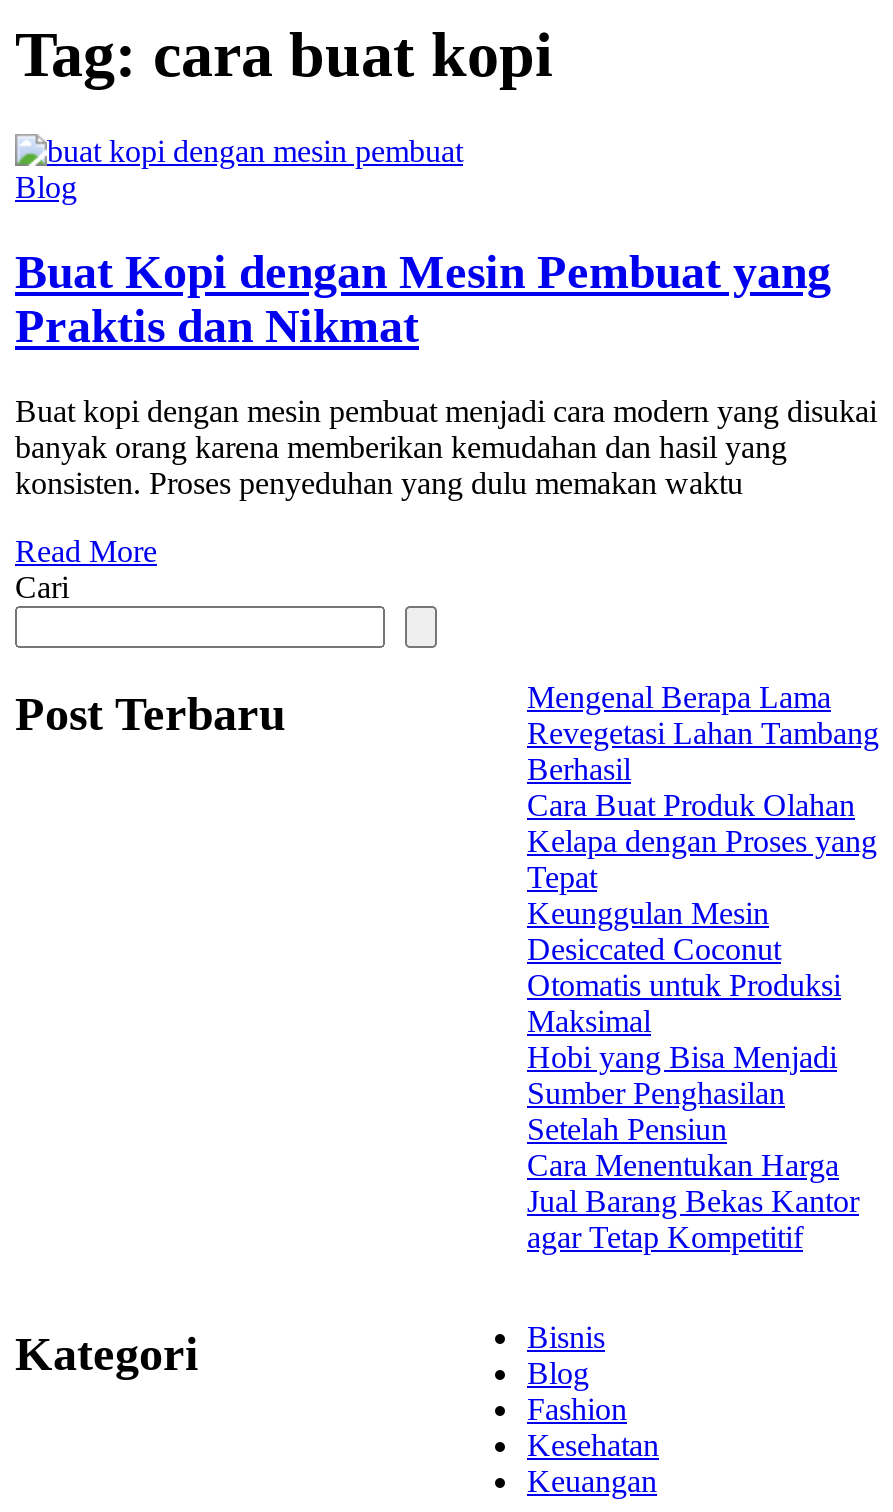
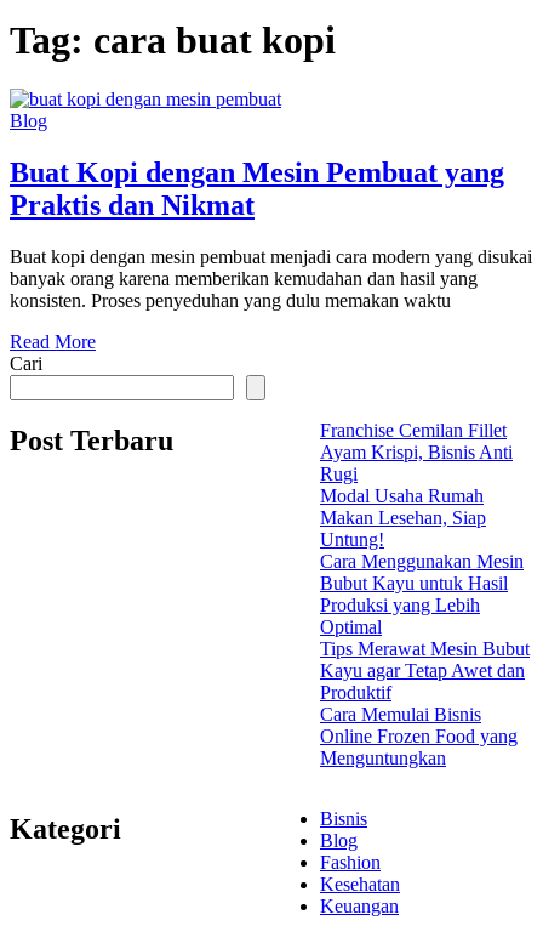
[527,680,879,1254] Mengenal Berapa Lama | Revegetasi Lahan Tambang | Berhasil | Cara Buat Produk Olahan | Kelapa dengan Proses yang | Tepat | Keunggulan Mesin | Desiccated Coconut | Otomatis untuk Produksi | Maksimal | Hobi yang Bisa Menjadi | Sumber Penghasilan | Setelah Pensiun | Cara Menentukan Harga | Jual Barang Bekas Kantor | agar Tetap Kompetitif -> [320,420,530,768] Franchise Cemilan Fillet | Ayam Krispi, Bisnis Anti | Rugi | Modal Usaha Rumah | Makan Lesehan, Siap | Untung! | Cara Menggunakan Mesin | Bubut Kayu untuk Hasil | Produksi yang Lebih | Optimal | Tips Merawat Mesin Bubut | Kayu agar Tetap Awet dan | Produktif | Cara Memulai Bisnis | Online Frozen Food yang | Menguntungkan

